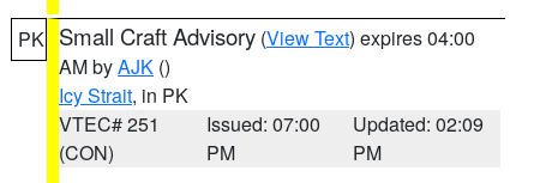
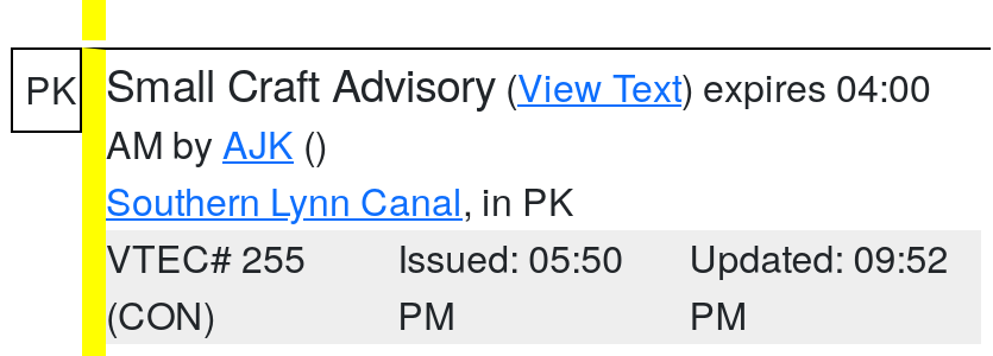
[59,81,188,138] Icy Strait, in PK | VTEC# 251 -> [106,173,574,285] Southern Lynn Canal, in PK | VTEC# 255
[206,110,320,138] Issued: 07:00 -> [397,230,623,285] Issued: 05:50
[353,110,484,138] Updated: 02:09 -> [689,230,948,285] Updated: 09:52

